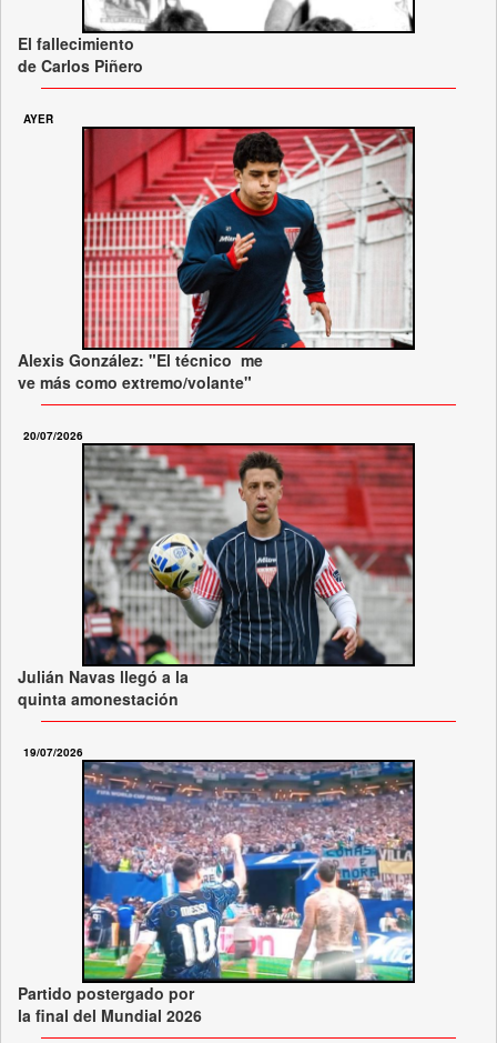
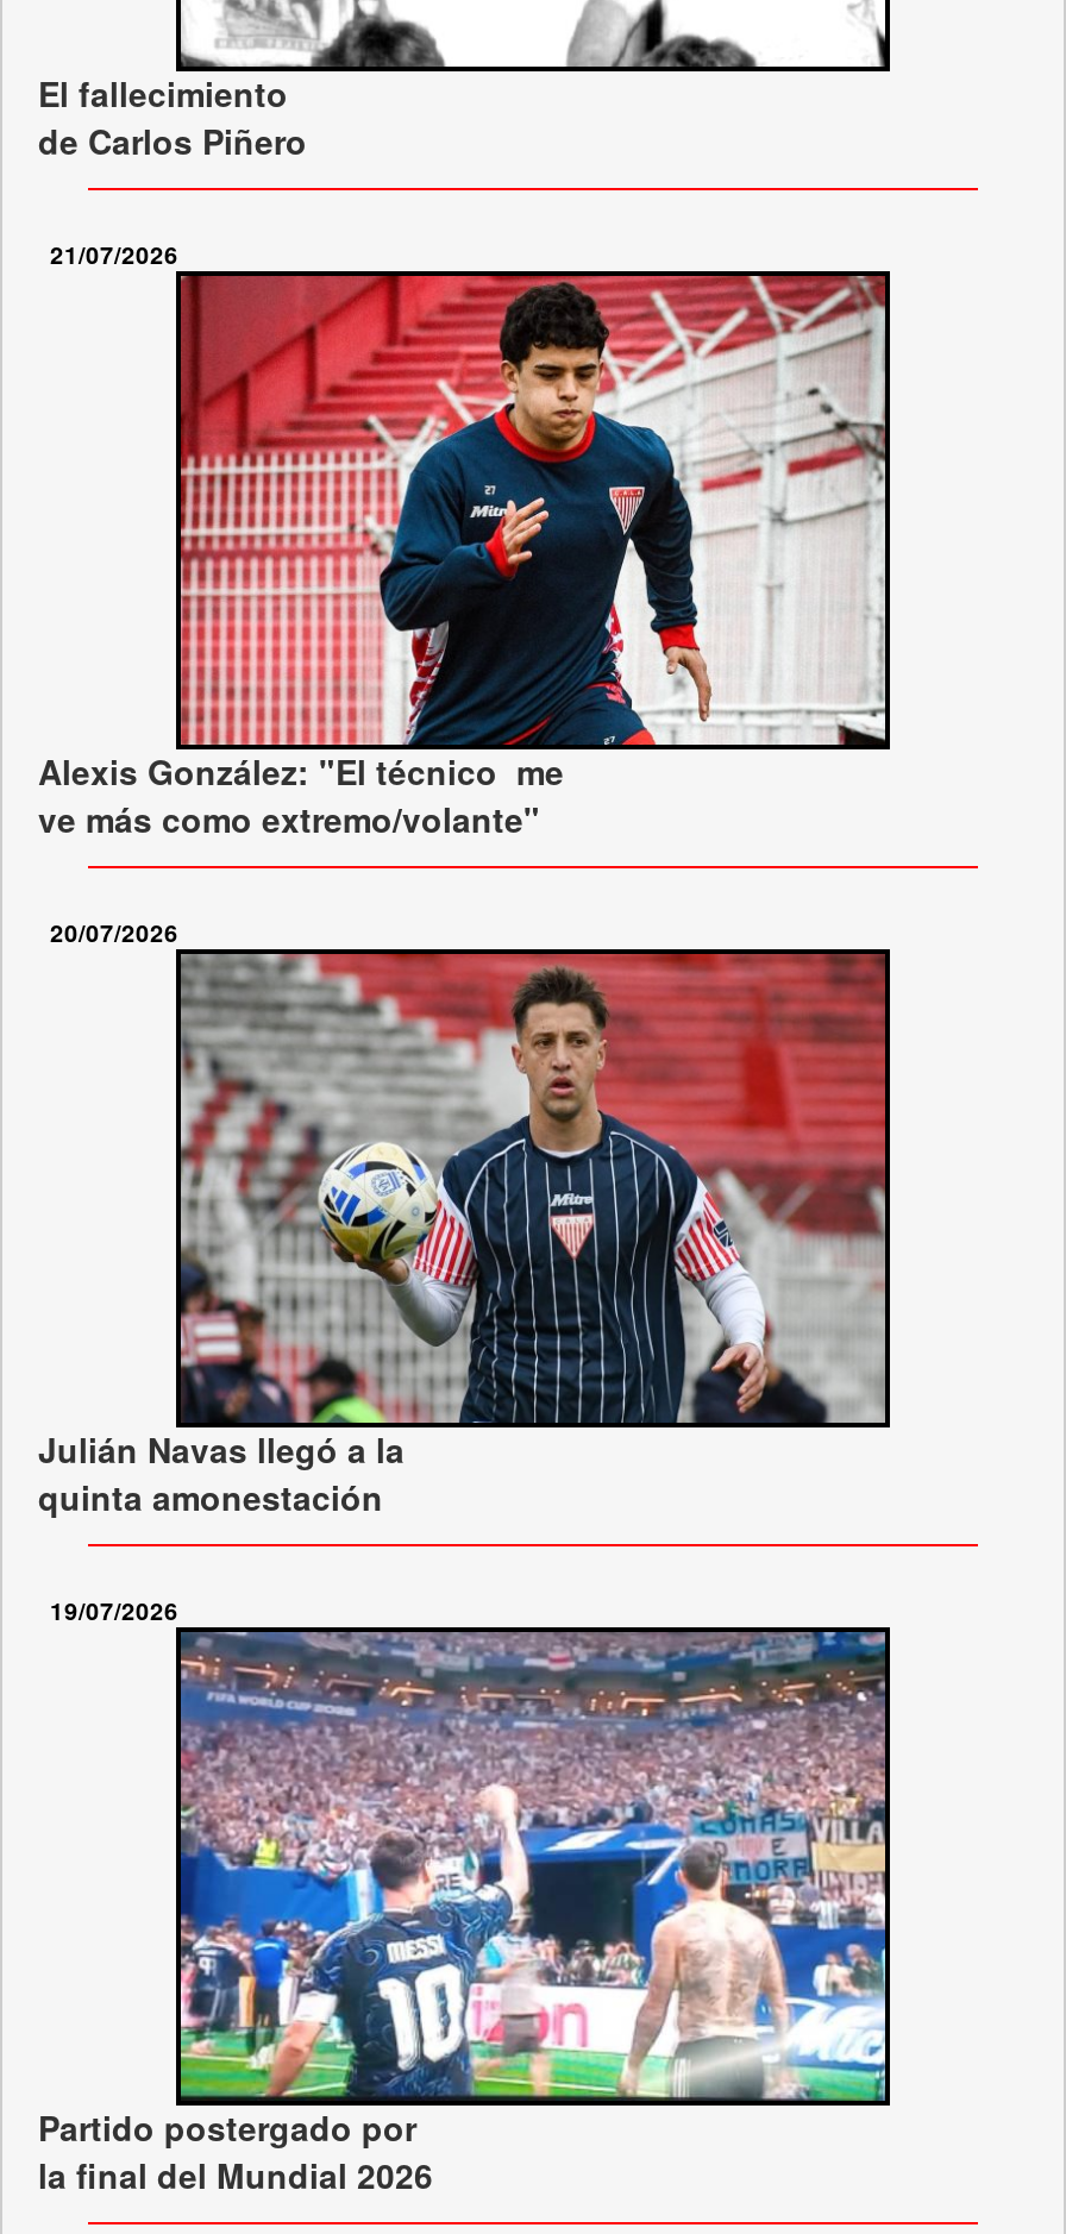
[23,111,53,126] AYER -> [50,237,178,271] 21/07/2026

